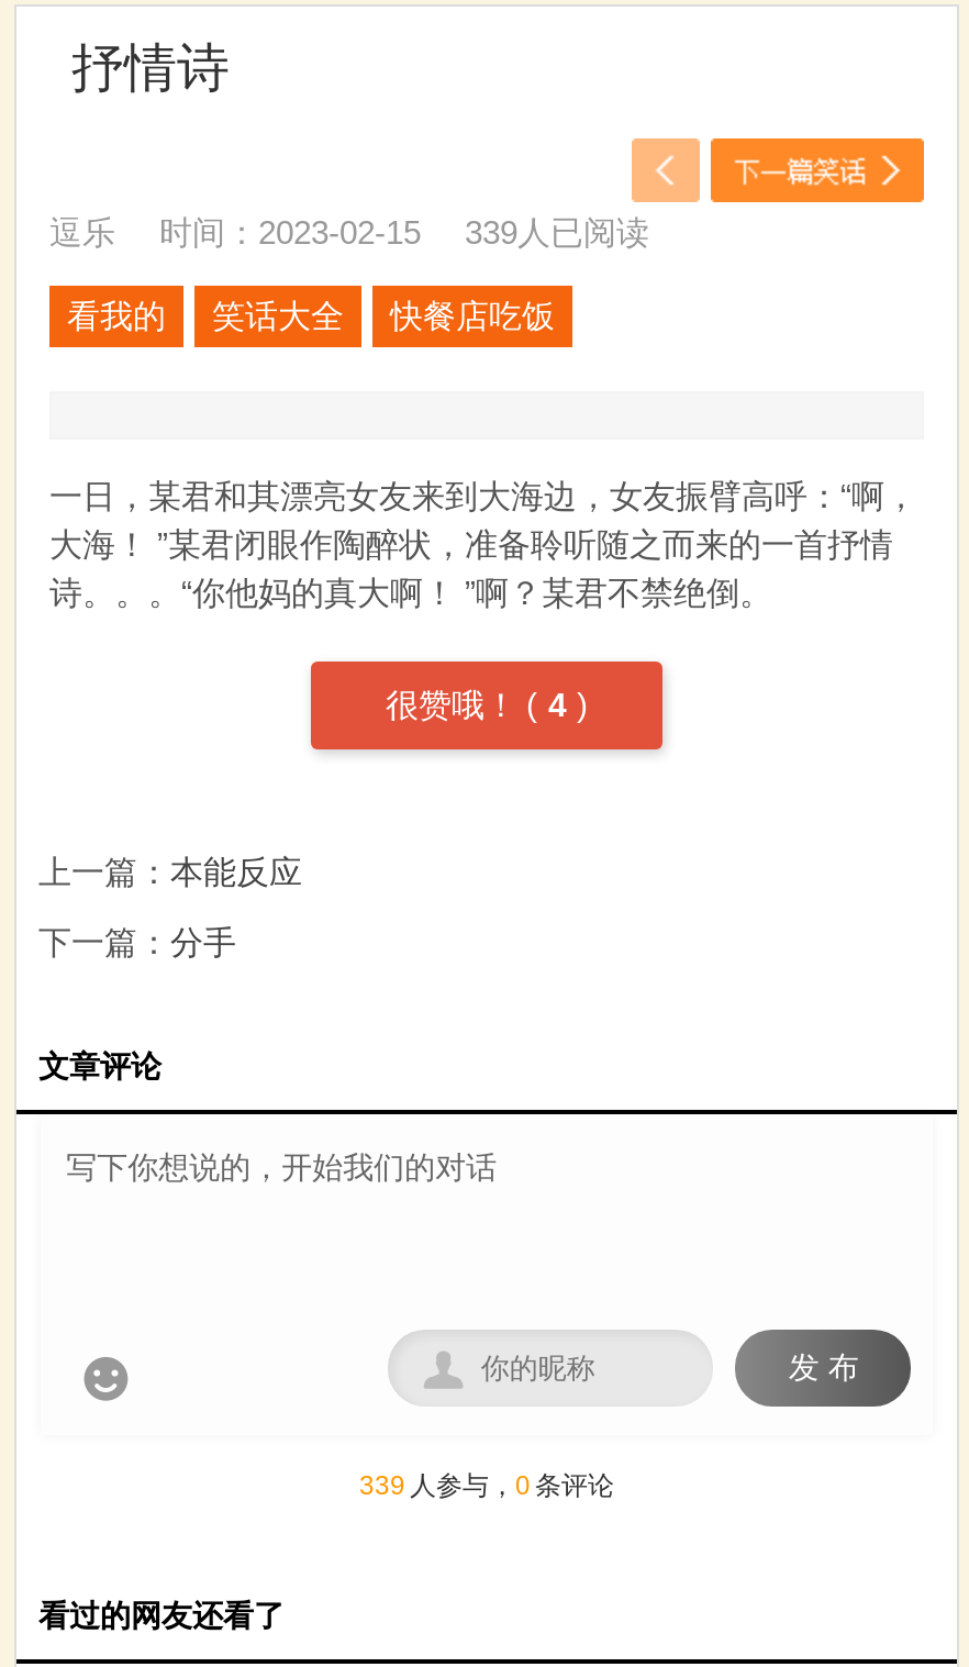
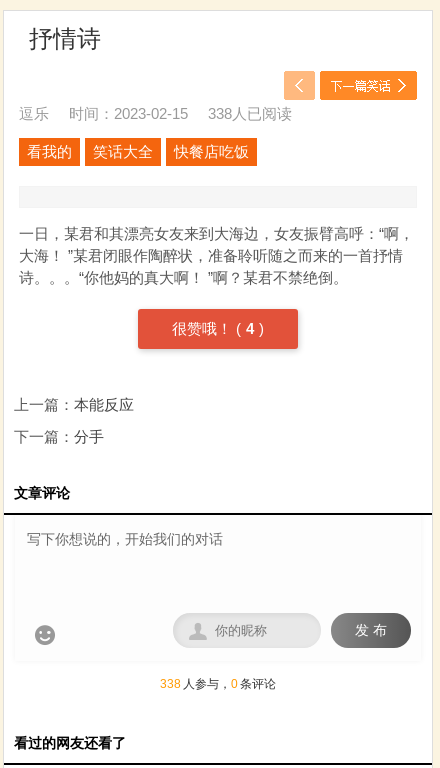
[465,213,649,251] 339人已阅读 -> [208,105,292,122] 338人已阅读
[359,1470,614,1501] 339 人参与，0 条评论 -> [160,677,276,691] 338 人参与，0 条评论

